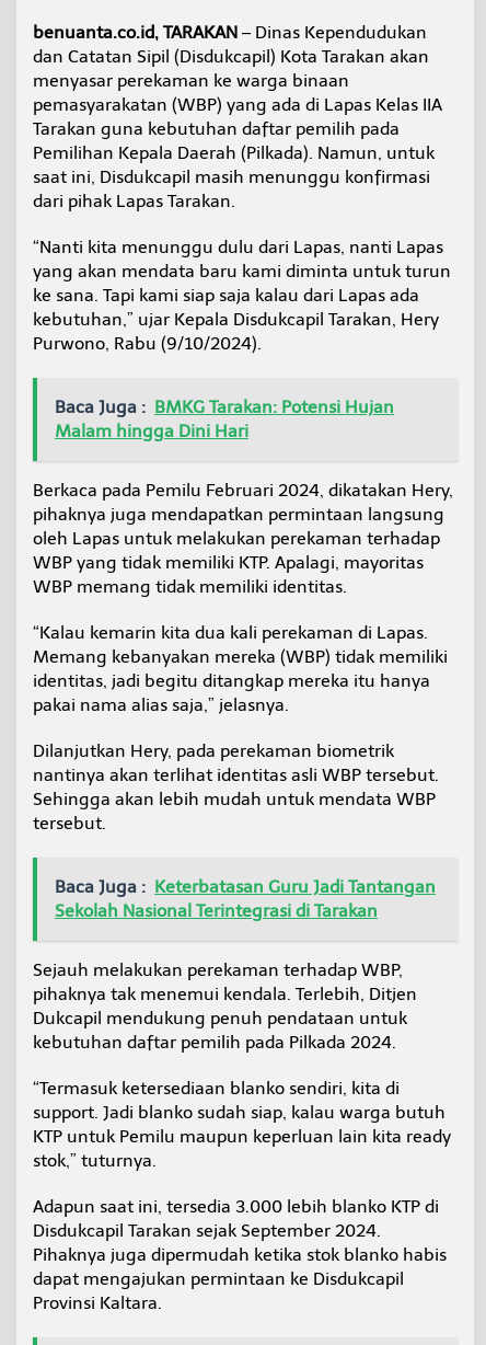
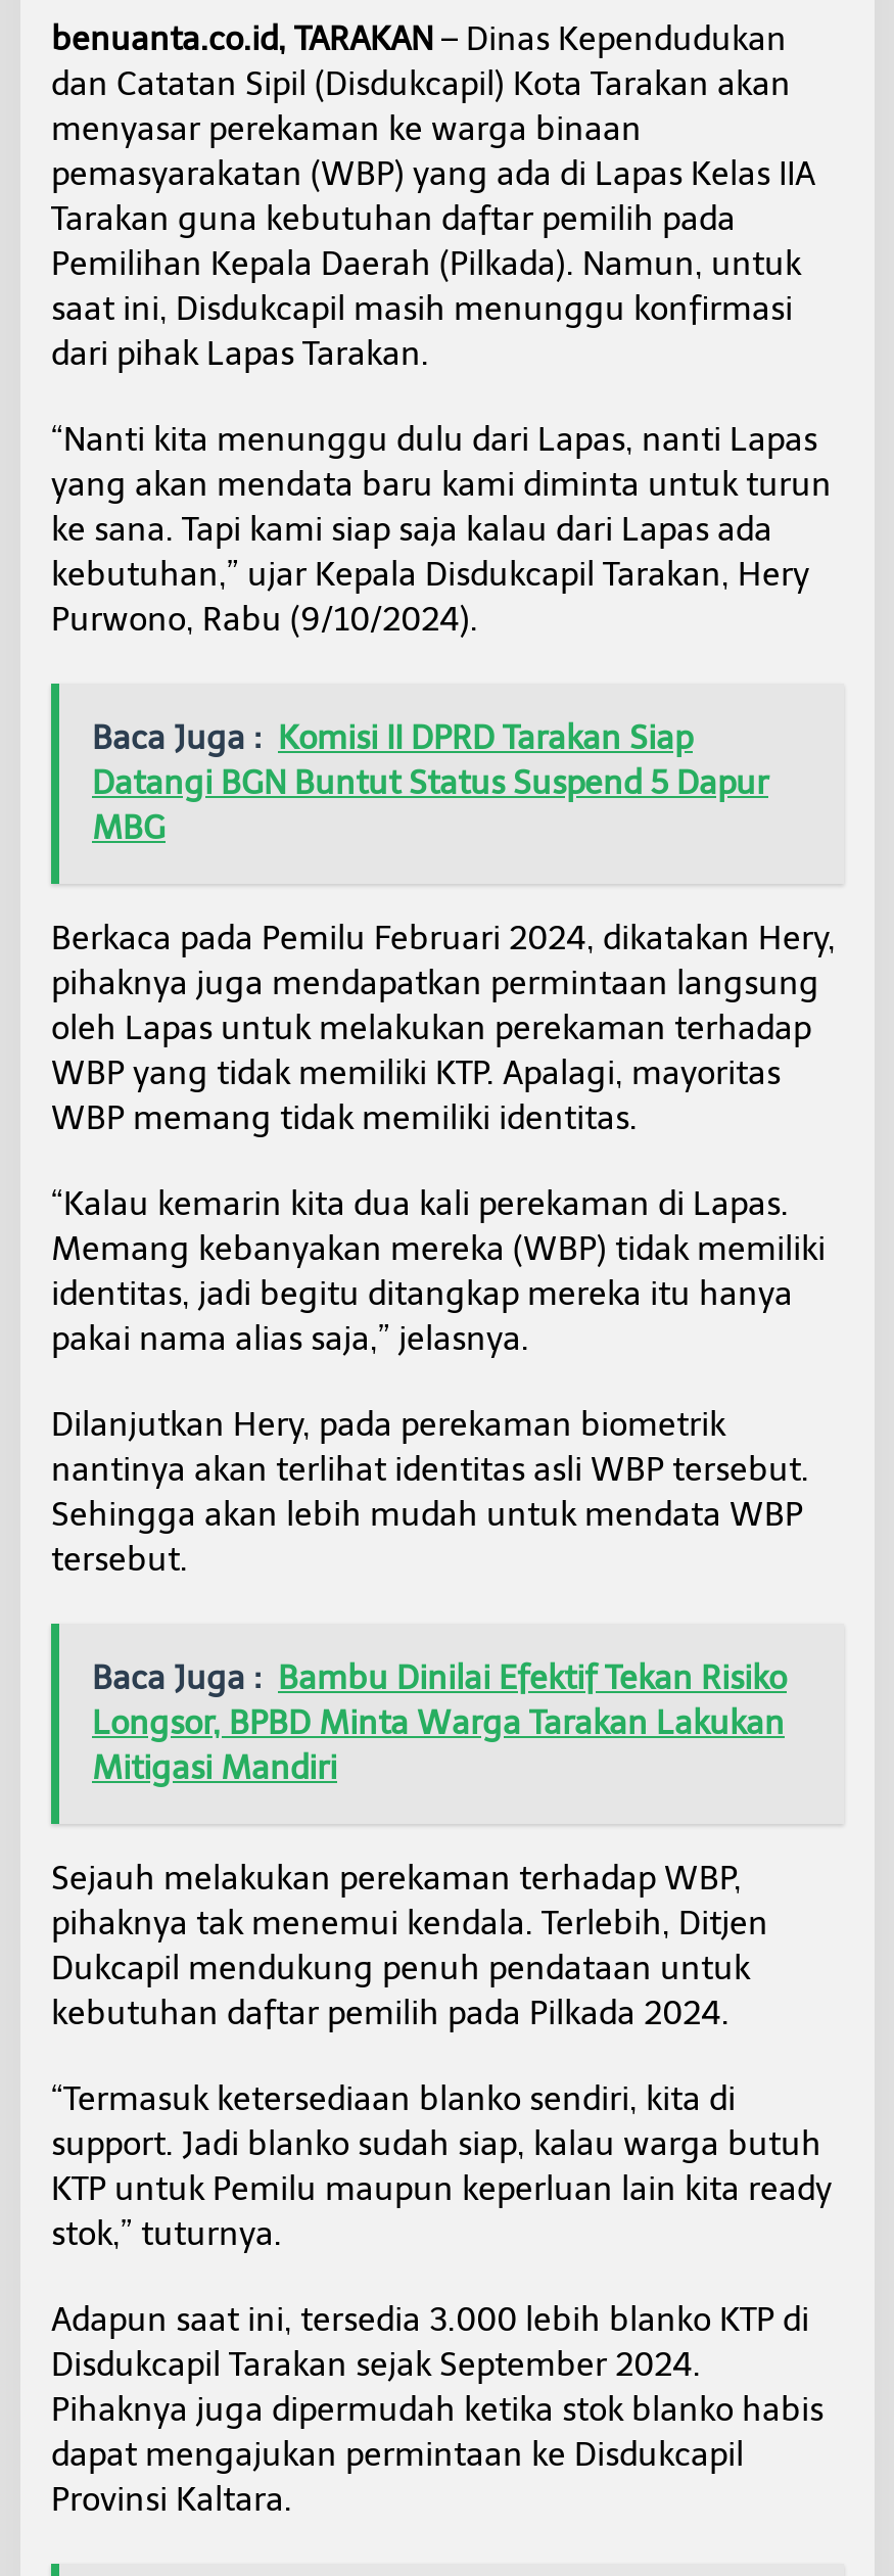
[55,397,394,442] Baca Juga : BMKG Tarakan: Potensi Hujan | Malam hingga Dini Hari -> [92,719,768,847] Baca Juga : Komisi II DPRD Tarakan Siap | Datangi BGN Buntut Status Suspend 5 Dapur | MBG
[55,876,436,921] Baca Juga : Keterbatasan Guru Jadi Tantangan | Sekolah Nasional Terintegrasi di Tarakan -> [92,1659,787,1788] Baca Juga : Bambu Dinilai Efektif Tekan Risiko | Longsor, BPBD Minta Warga Tarakan Lakukan | Mitigasi Mandiri

